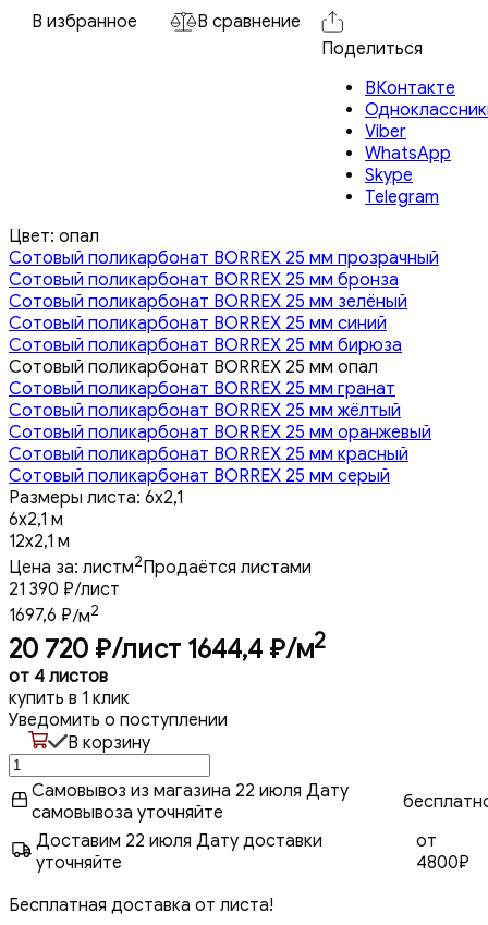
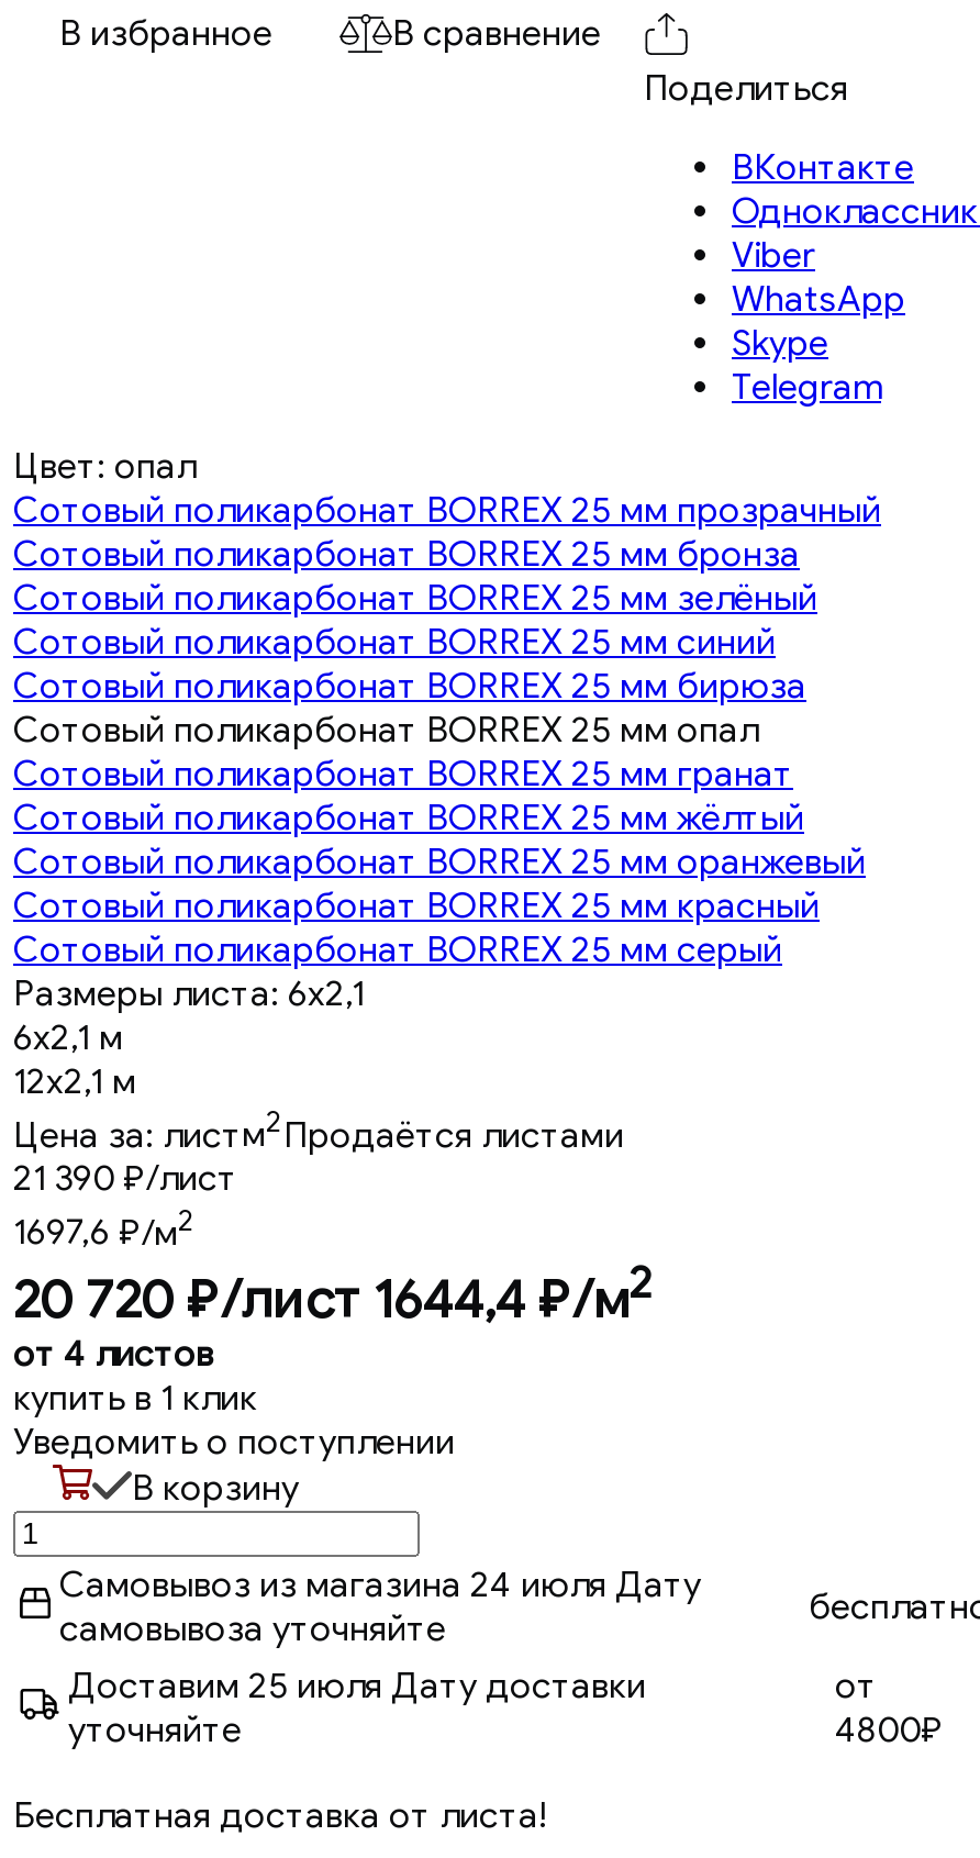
[32,780,349,801] Самовывоз из магазина 22 июля Дату -> [59,1563,701,1607] Самовывоз из магазина 24 июля Дату
[36,830,322,852] Доставим 22 июля Дату доставки -> [68,1664,646,1708] Доставим 25 июля Дату доставки

